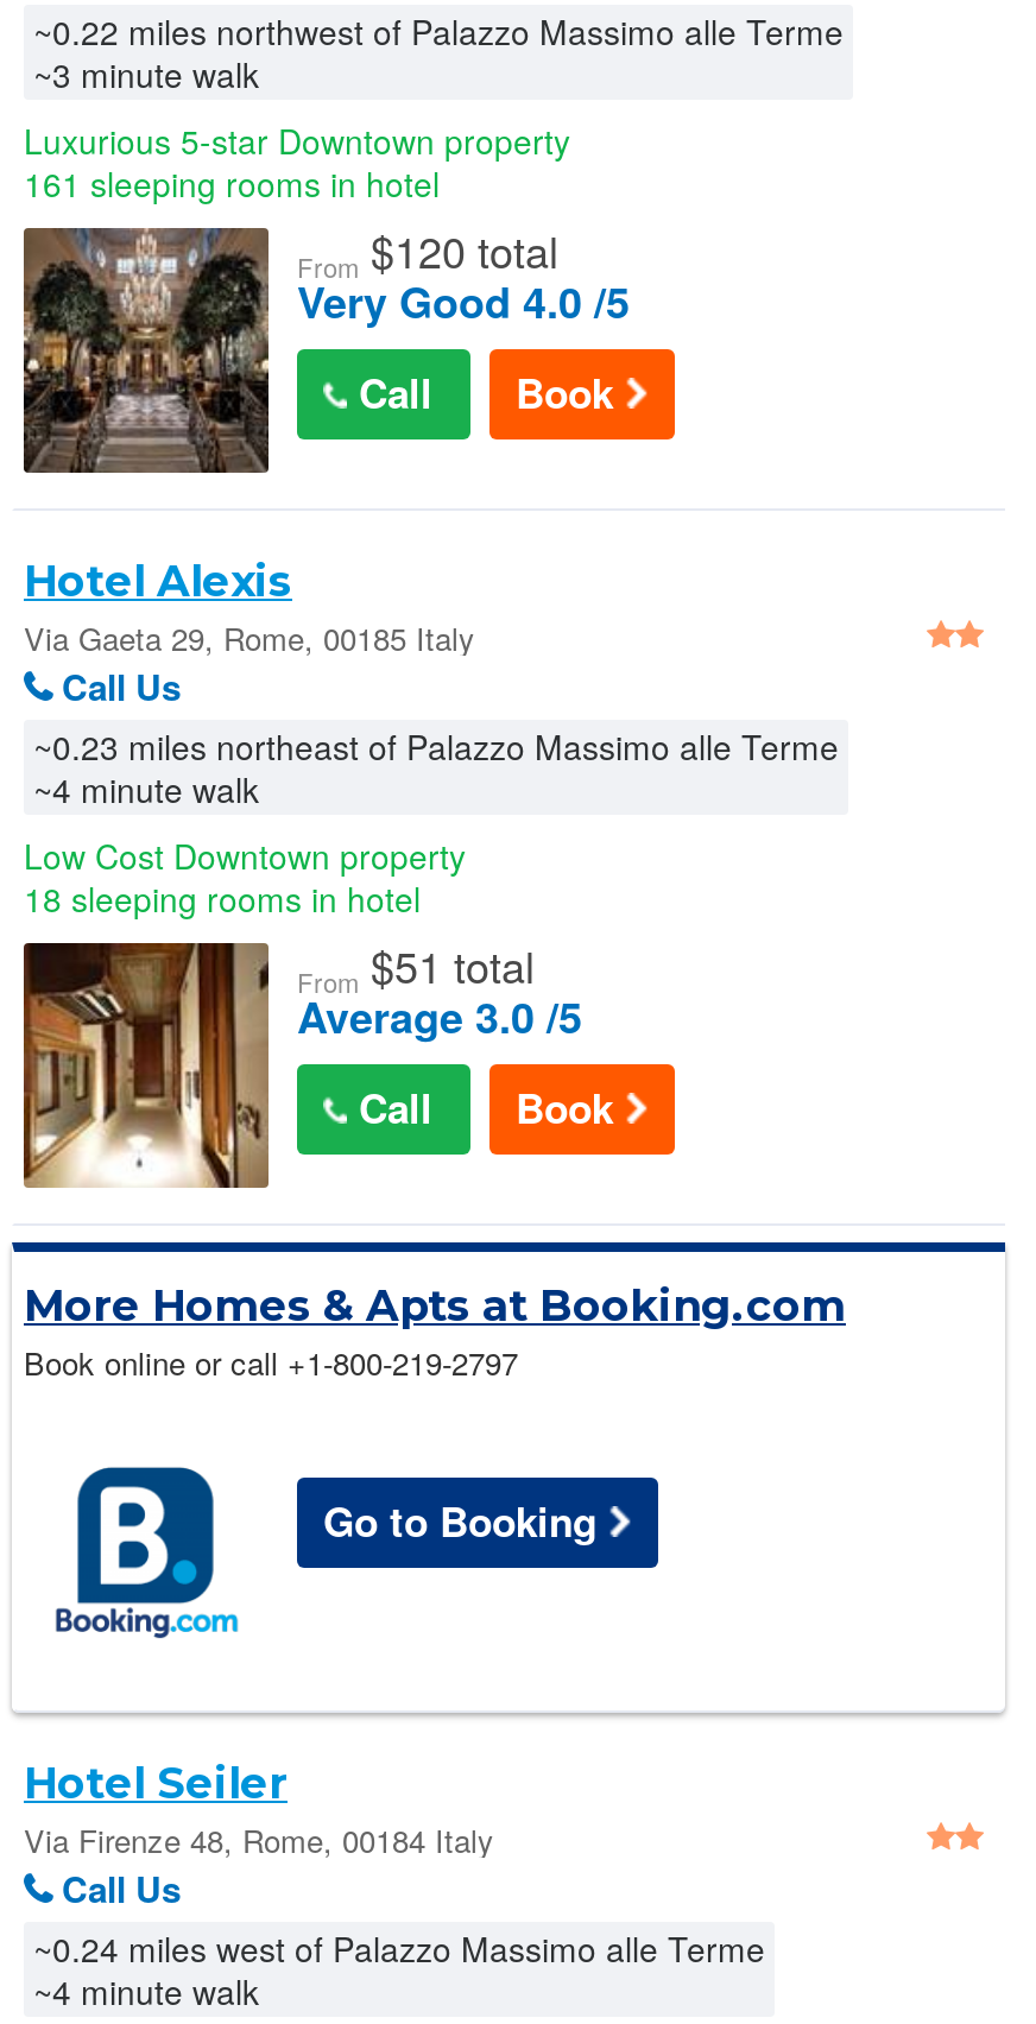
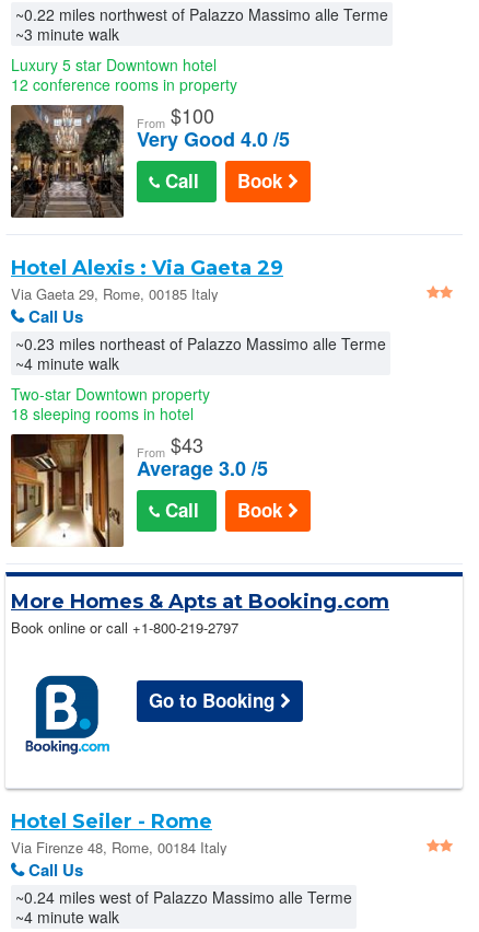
[24,116,570,286] Luxurious 5-star Downtown property | 161 sleeping rooms in hotel | From $120 total -> [11,54,237,132] Luxury 5 star Downtown hotel | 12 conference rooms in property | From $100
[24,556,292,608] Hotel Alexis -> [11,256,283,280] Hotel Alexis : Via Gaeta 29
[24,831,466,879] Low Cost Downtown property -> [11,383,210,405] Two-star Downtown property
[297,934,535,1001] From $51 total -> [137,430,203,461] From $43
[24,1758,288,1810] Hotel Seiler -> [11,809,212,834] Hotel Seiler - Rome

